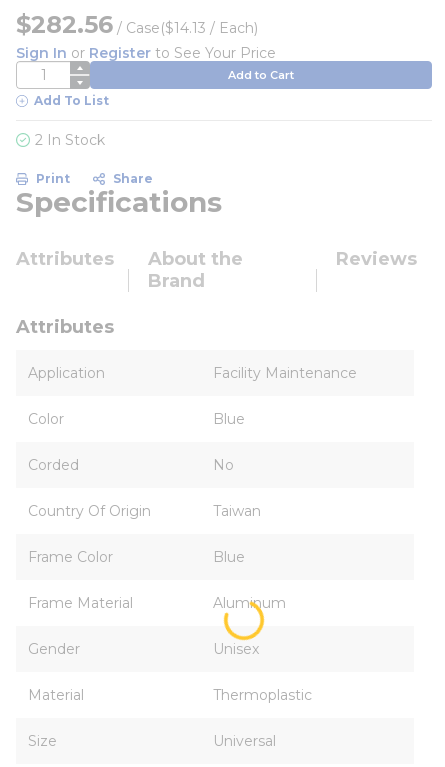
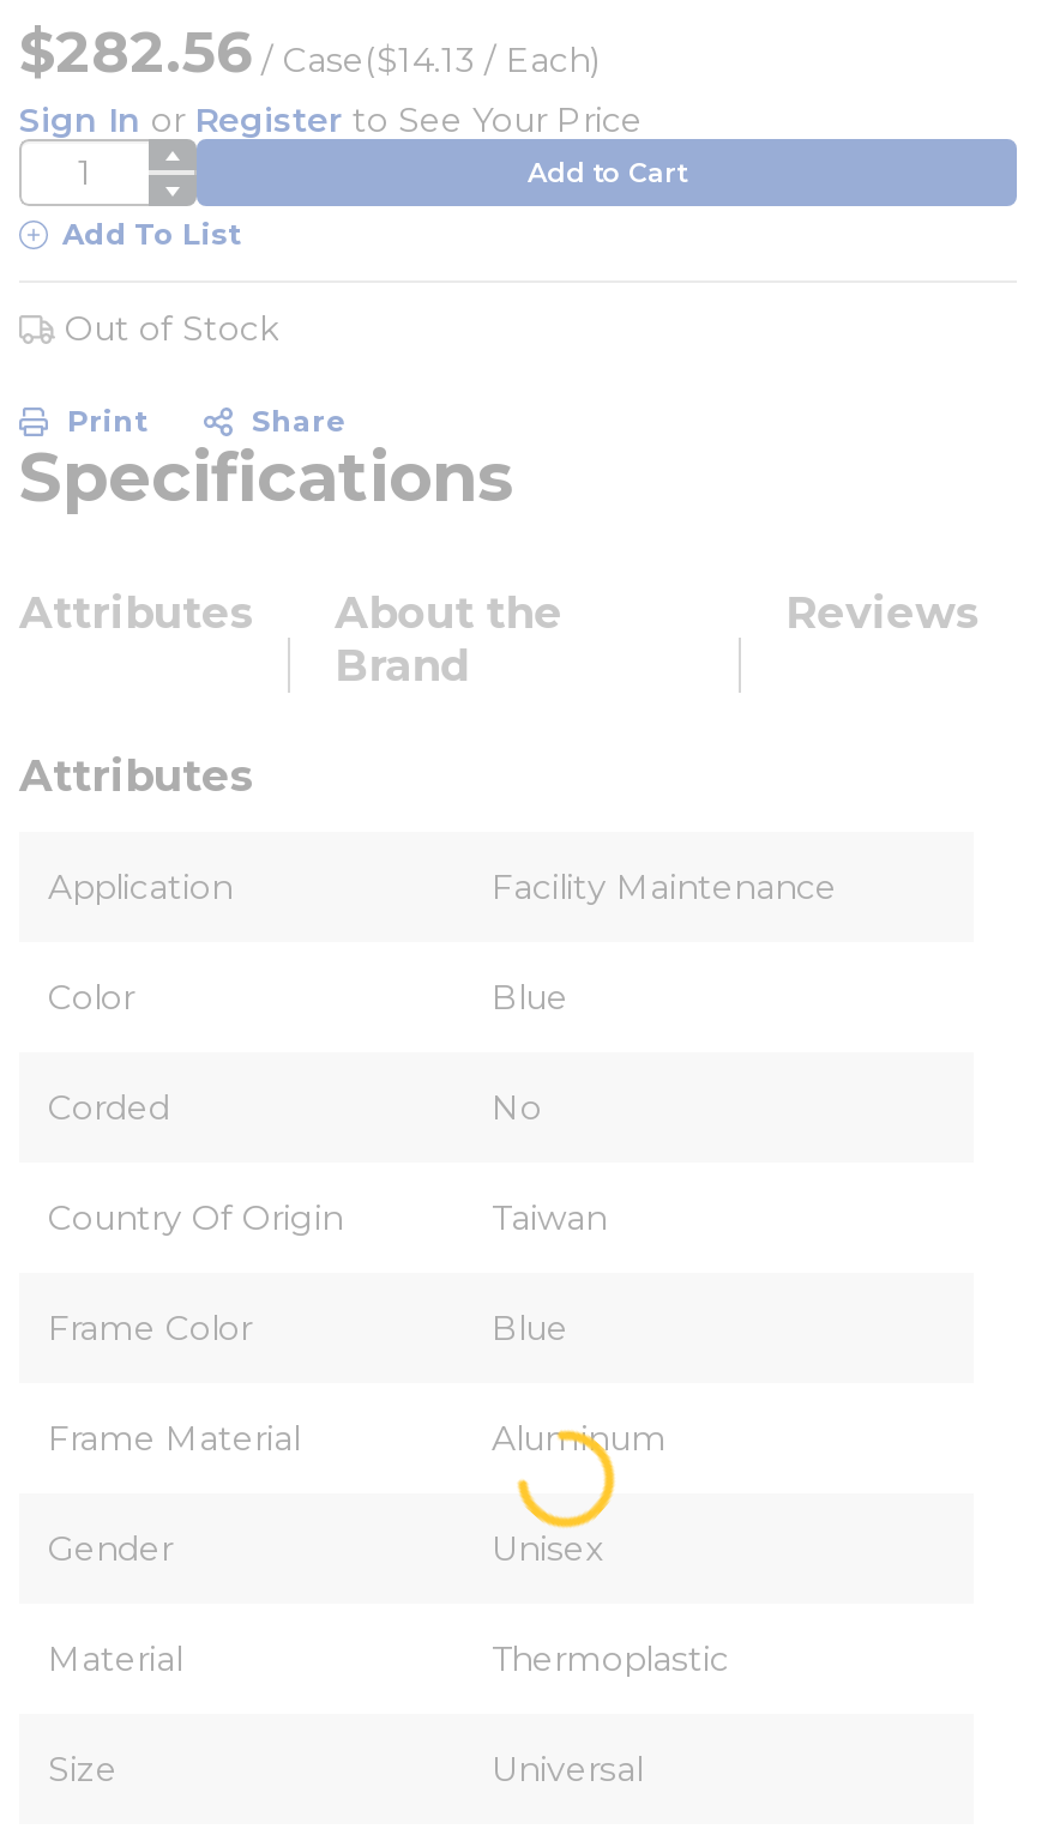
[35,131,105,149] 2 In Stock -> [65,307,278,350] Out of Stock

